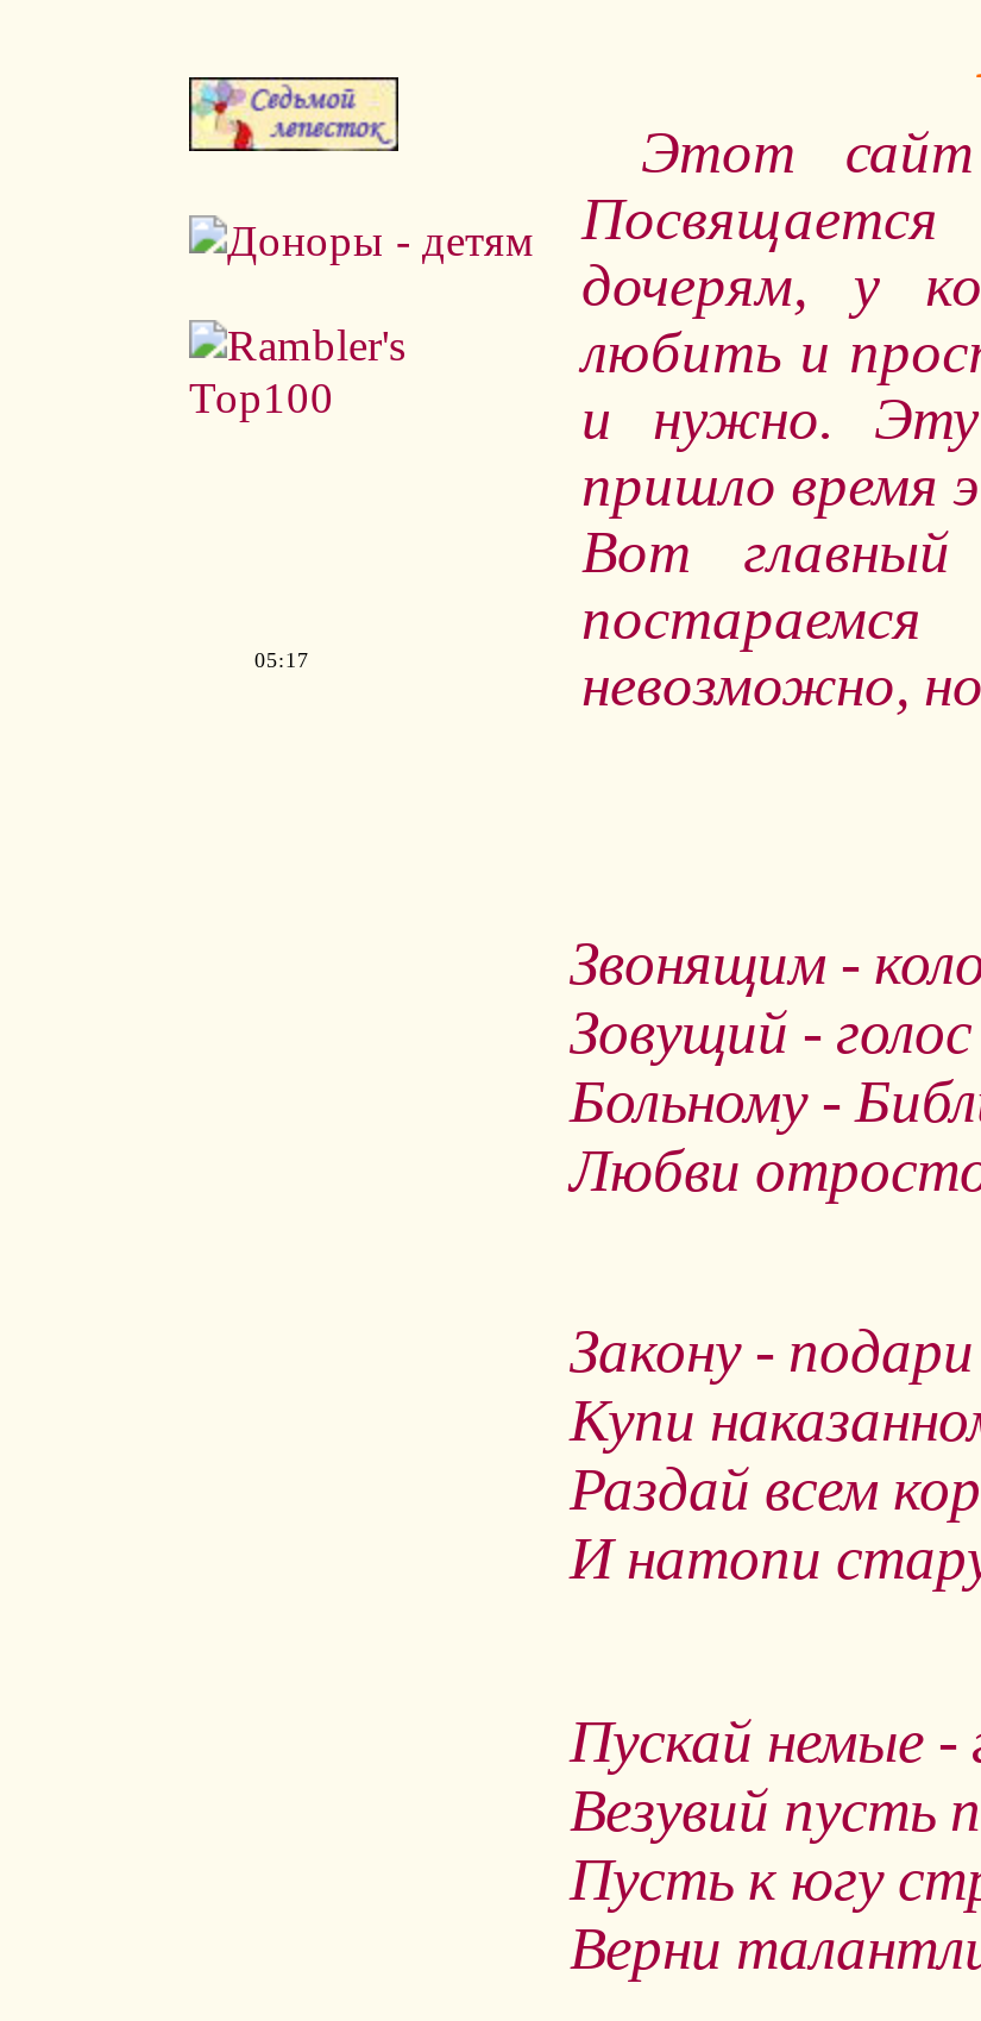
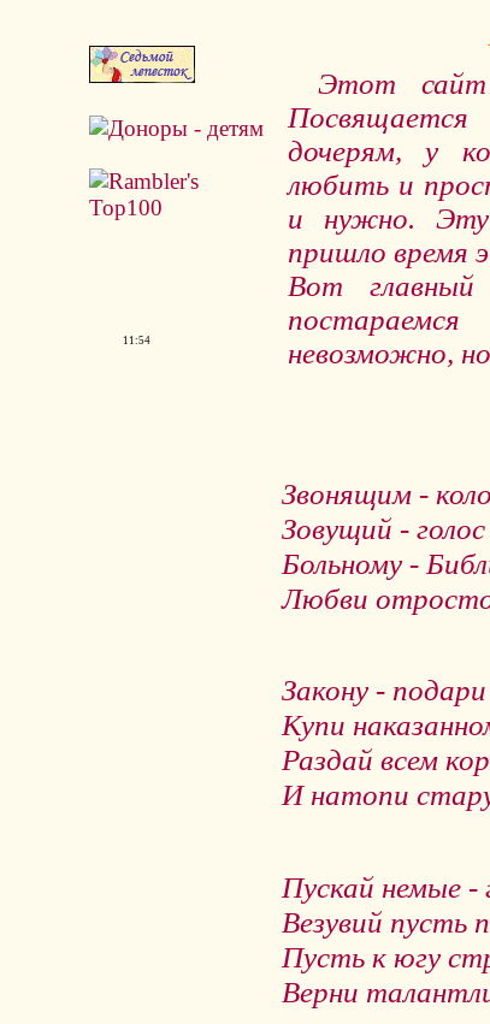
[254,649,309,673] 05:17 -> [122,335,150,347] 11:54

